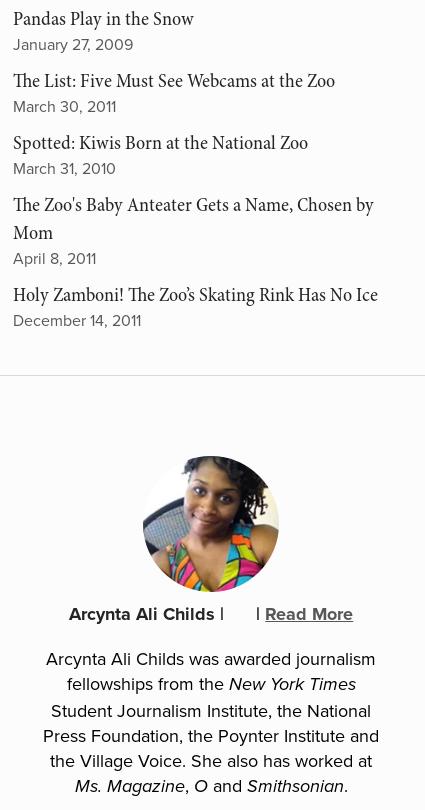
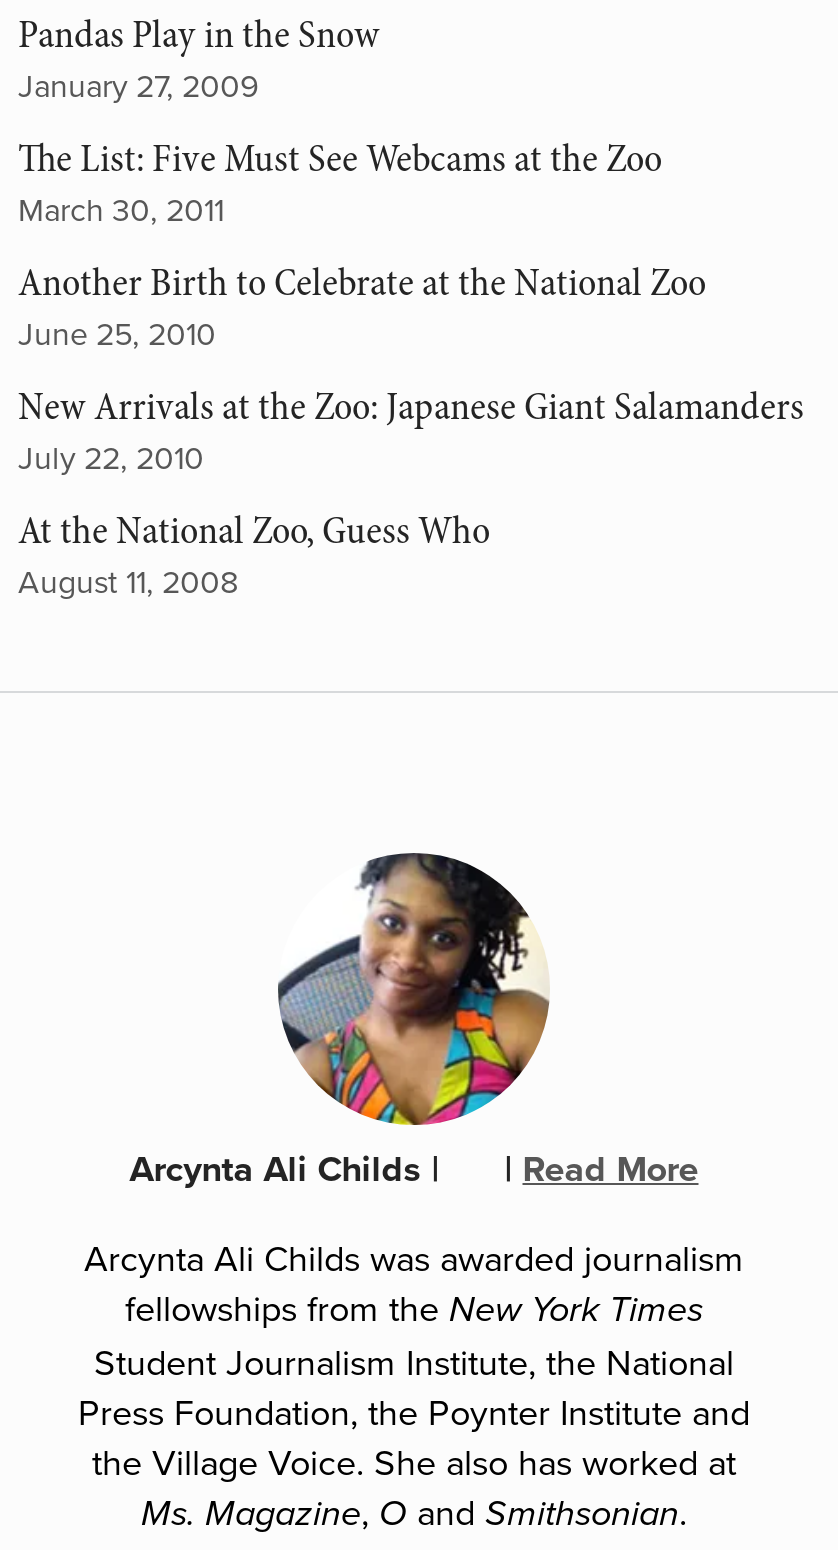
[13,130,308,179] Spotted: Kiwis Born at the National Zoo | March 31, 2010 -> [18,257,706,355] Another Birth to Celebrate at the National Zoo | June 25, 2010
[13,192,374,269] The Zoo's Baby Anteater Gets a Name, Chosen by | Mom | April 8, 2011 -> [18,381,804,479] New Arrivals at the Zoo: Japanese Giant Salamanders | July 22, 2010
[13,282,378,331] Holy Zamboni! The Zoo’s Skating Rink Has No Ice | December 14, 2011 -> [18,505,490,603] At the National Zoo, Guess Who | August 11, 2008

